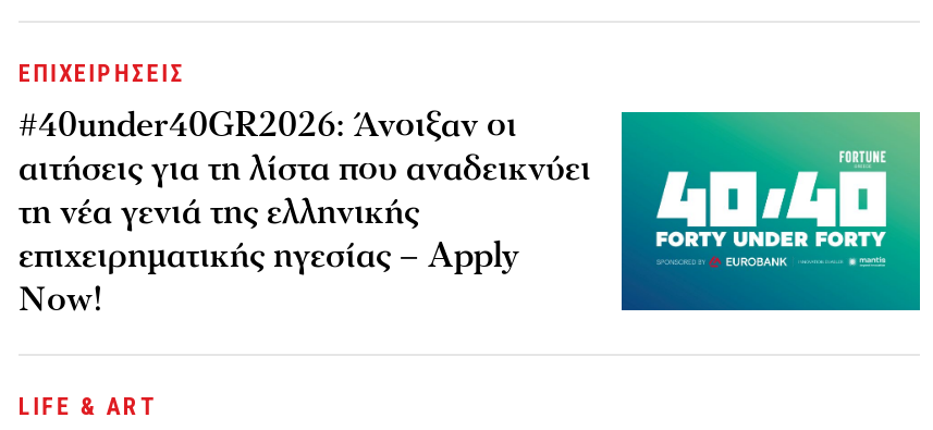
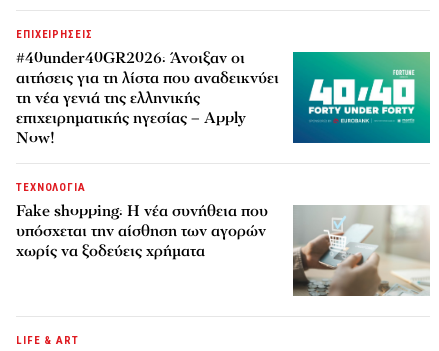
none -> [16,181,430,297] [image] | ΤΕΧΝΟΛΟΓΙΑ | Fake shopping: Η νέα συνήθεια που | υπόσχεται την αίσθηση των αγορών | χωρίς να ξοδεύεις χρήματα

